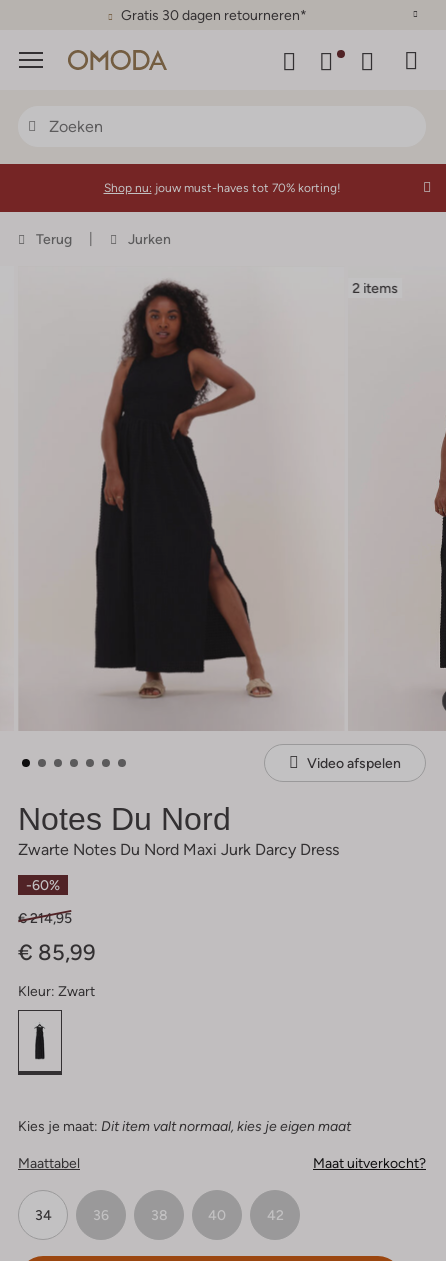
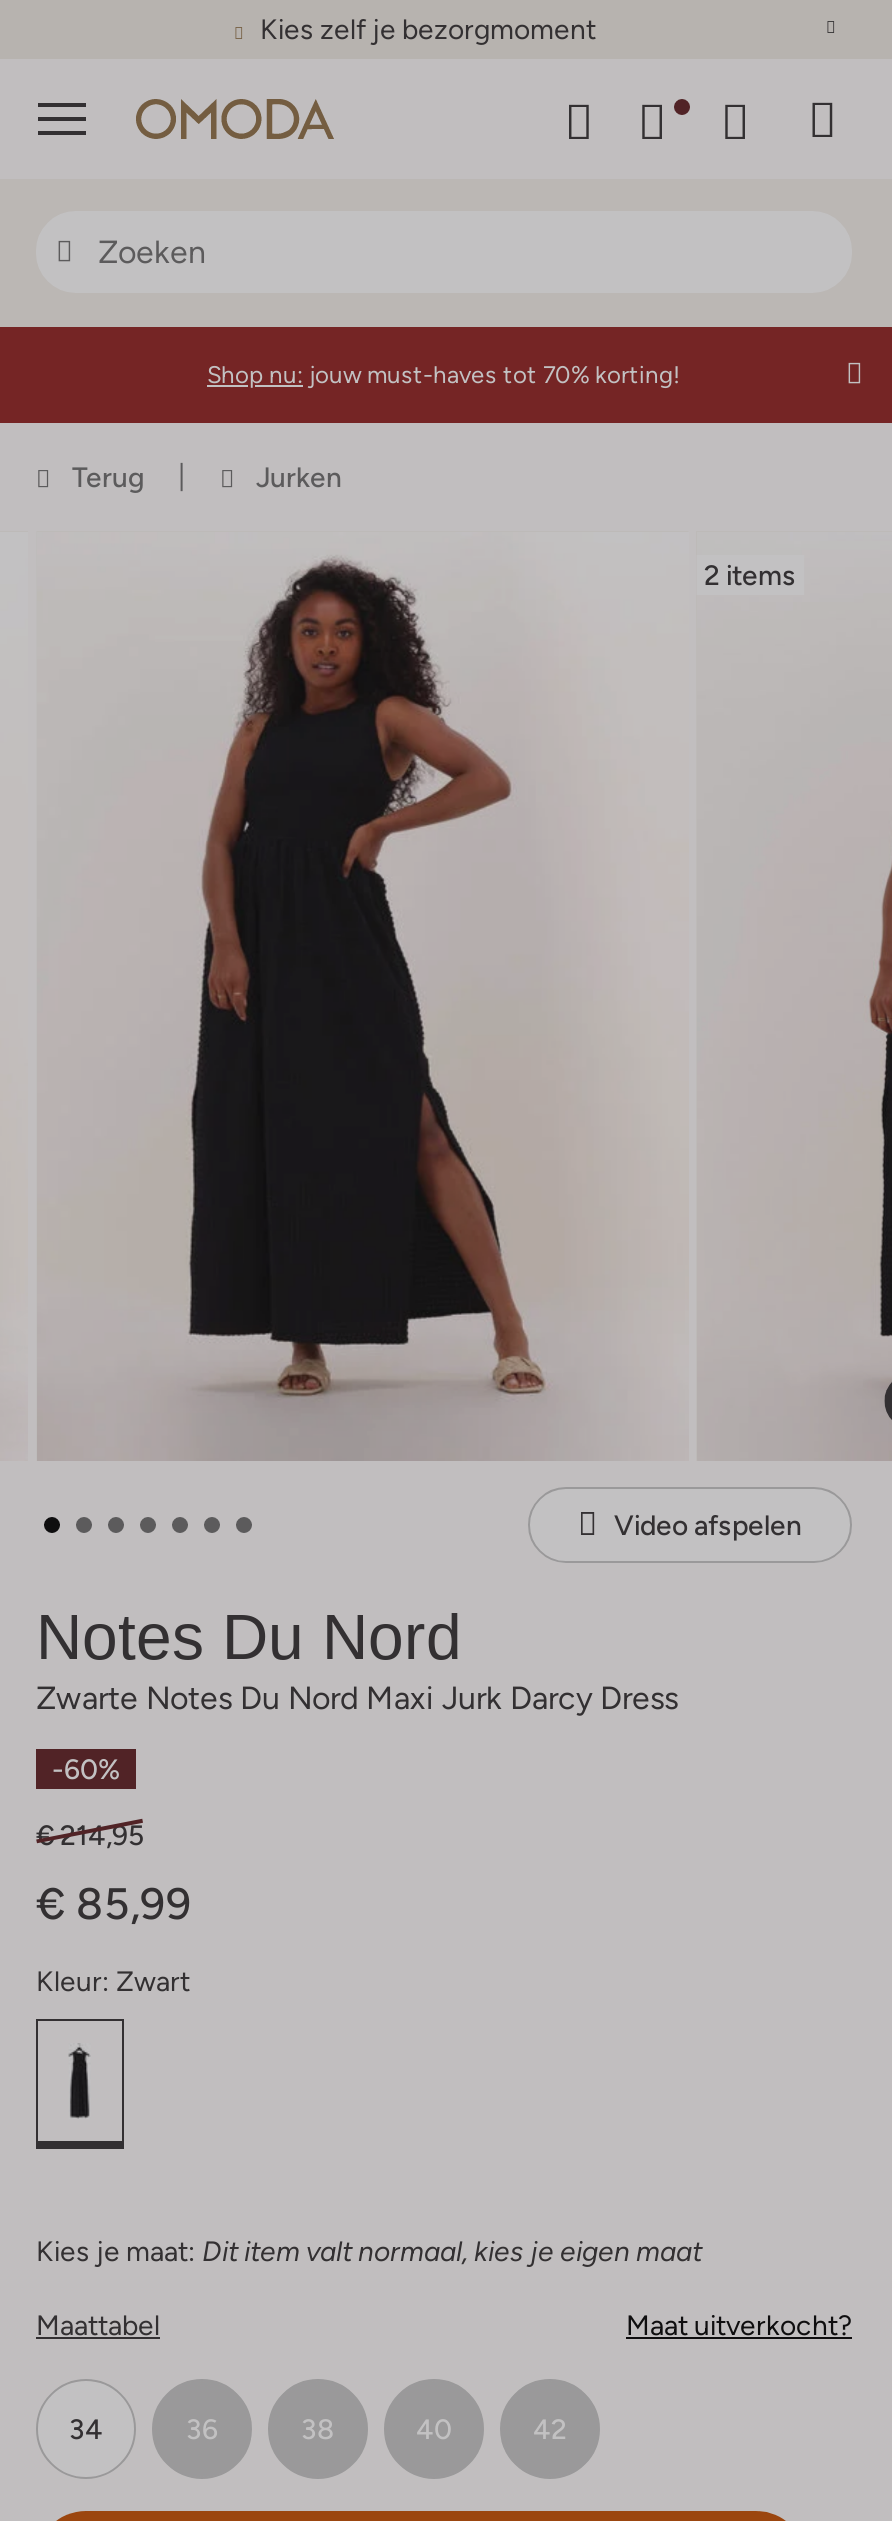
[121,7,307,23] Gratis 30 dagen retourneren* -> [260,13,596,45] Kies zelf je bezorgmoment

